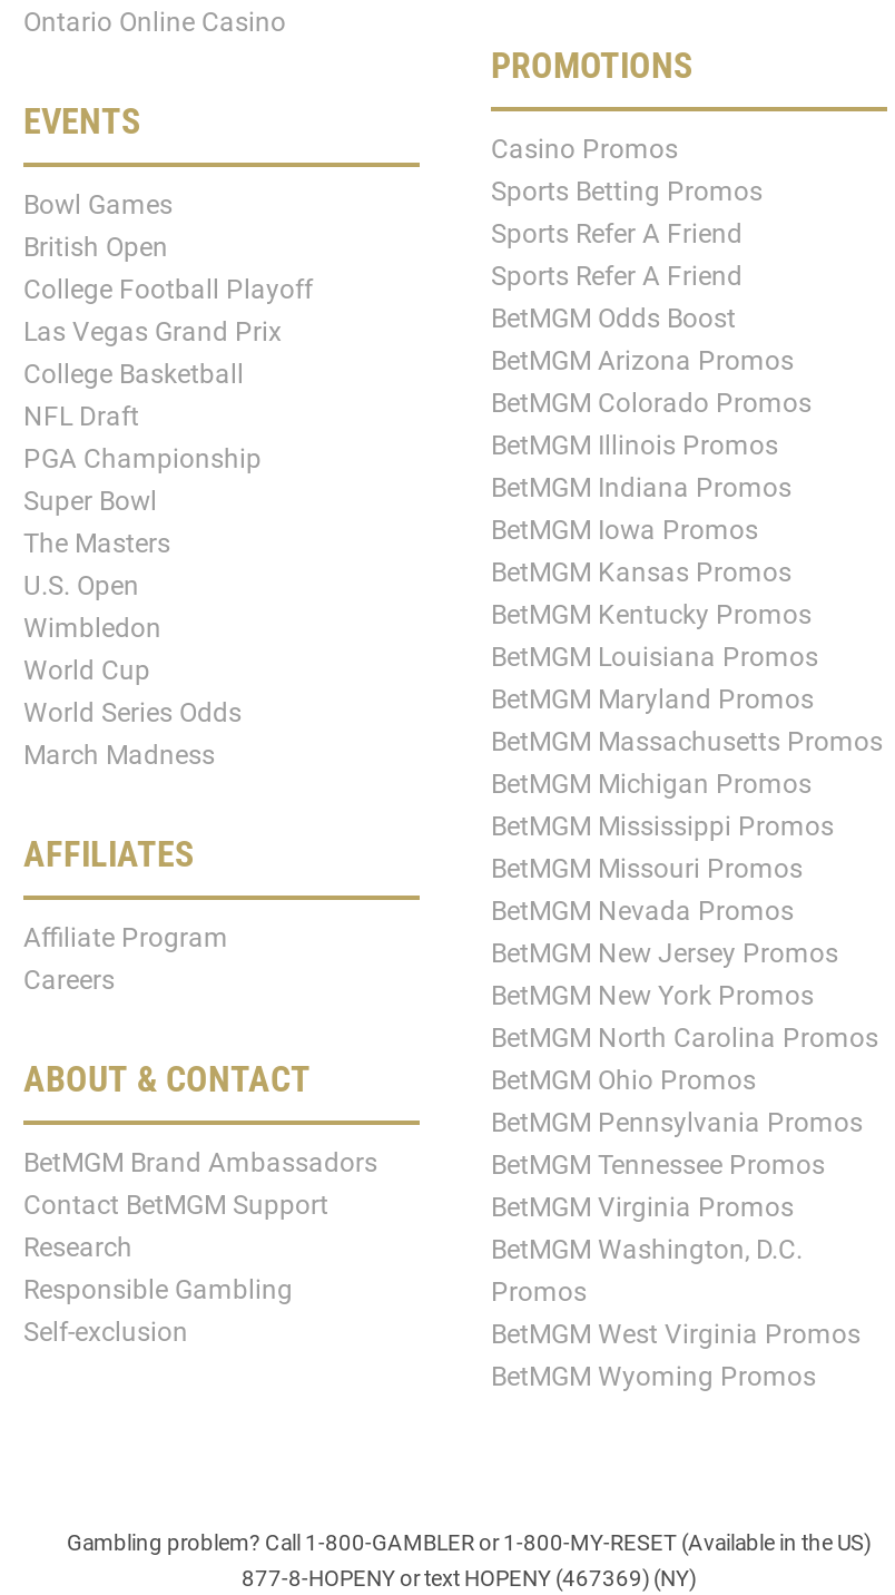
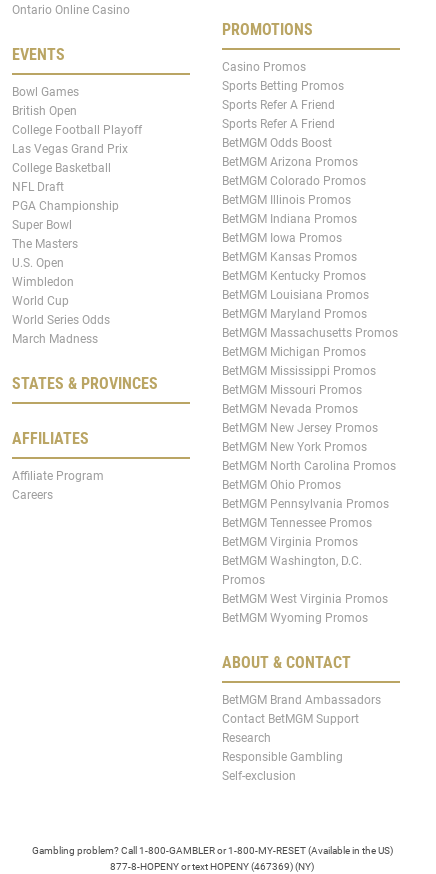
none -> [12,374,158,393] STATES & PROVINCES
moved [23,1057,377,1347] -> [222,653,381,783]: ABOUT & CONTACT | BetMGM Brand Ambassadors | Contact BetMGM Support | Research | Responsible Gambling | Self-exclusion

